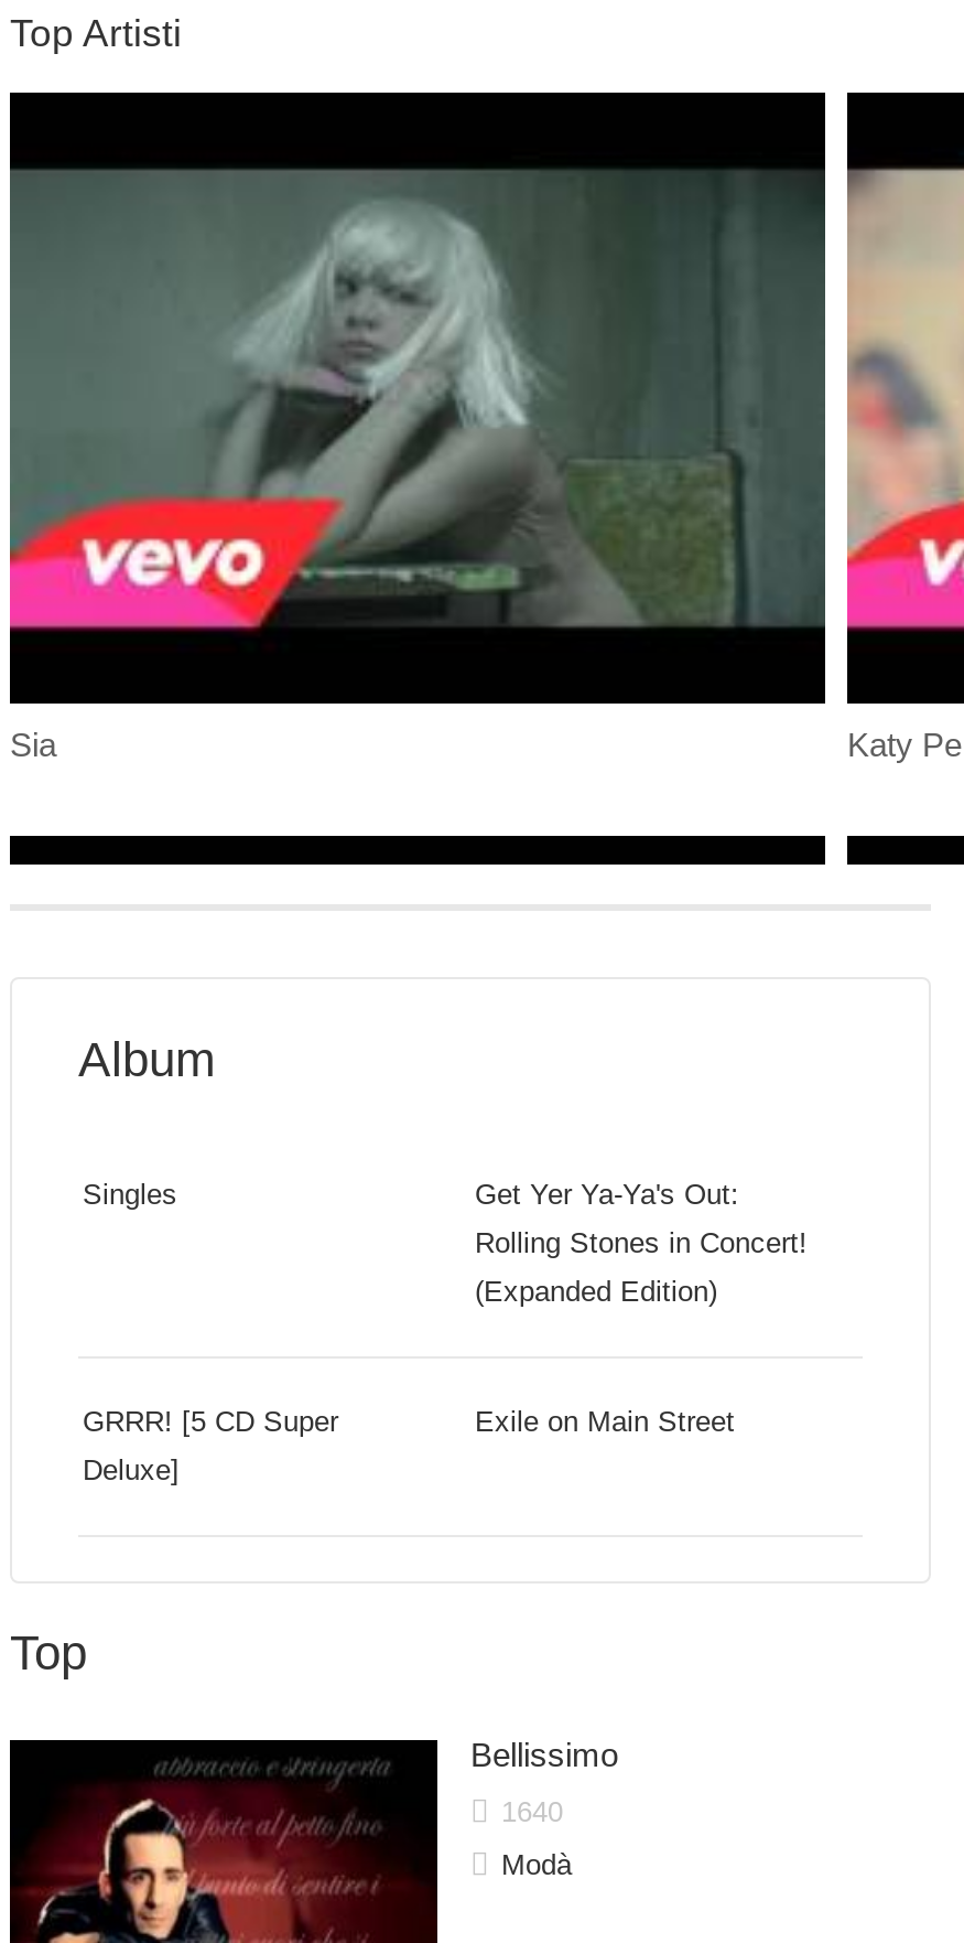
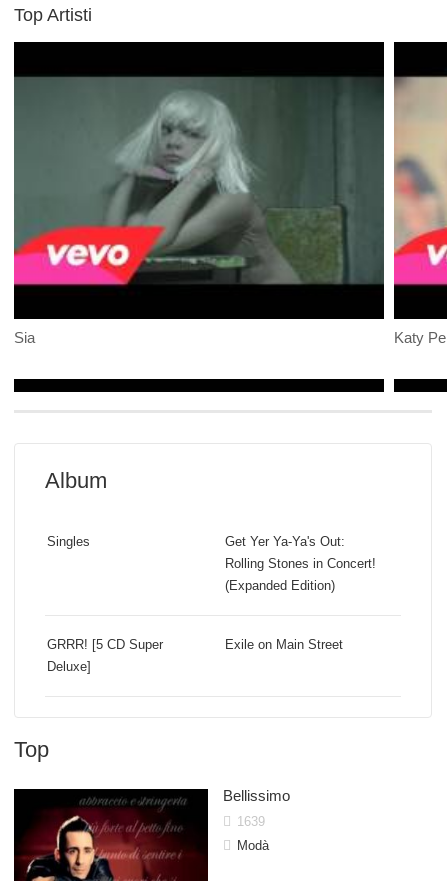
[492,1795,563,1828] 1640 -> [233,814,265,829] 1639

